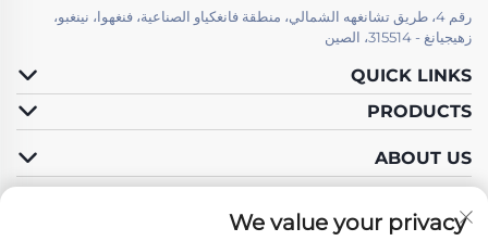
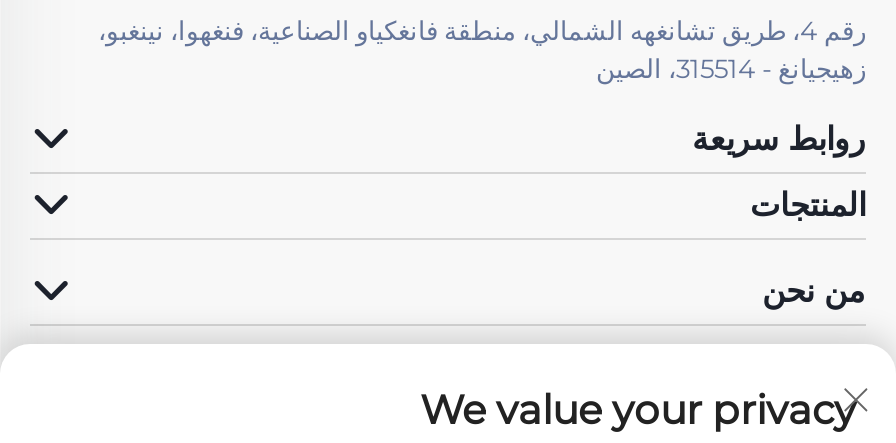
[351,65,472,86] QUICK LINKS -> [692,120,866,158] روابط سريعة
[367,101,472,122] PRODUCTS -> [750,186,866,224] المنتجات
[375,148,472,168] ABOUT US -> [762,272,866,310] من نحن

